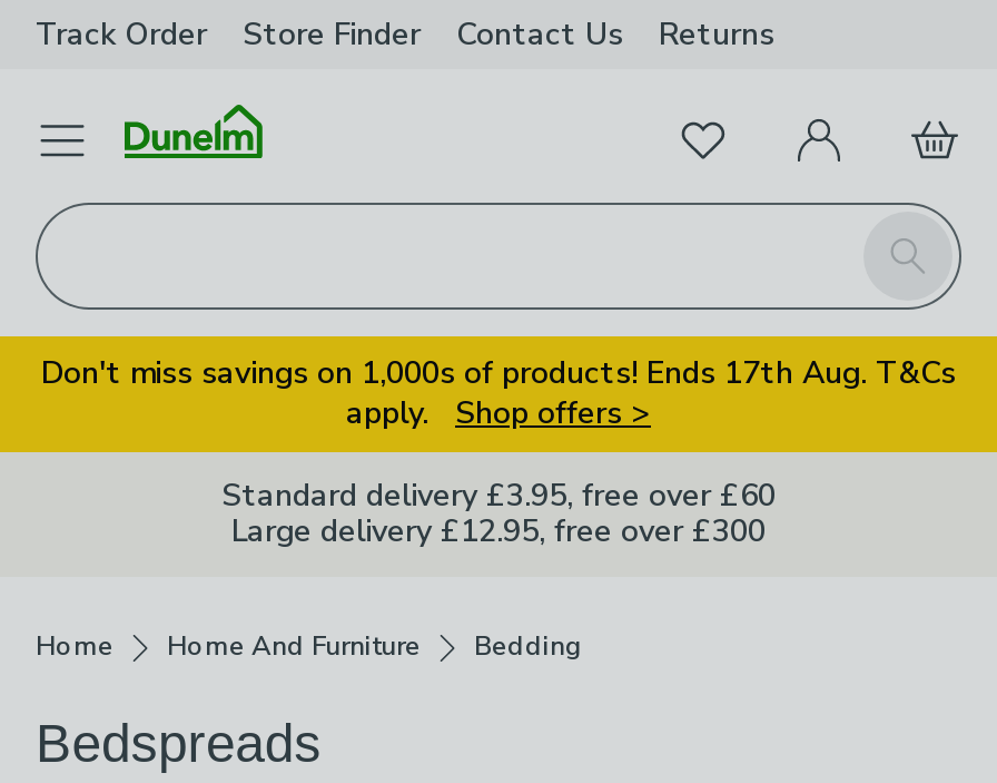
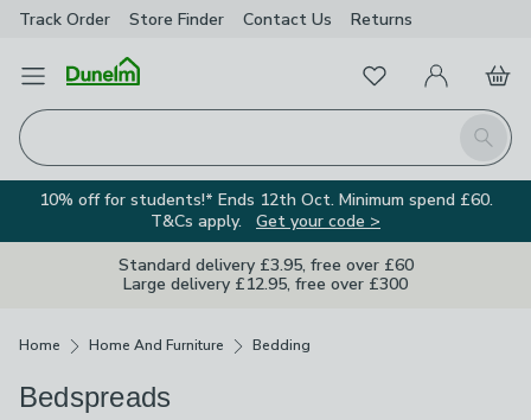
[41,352,956,434] Don't miss savings on 1,000s of products! Ends 17th Aug. T&Cs | apply. Shop offers > -> [39,189,492,233] 10% off for students!* Ends 12th Oct. Minimum spend £60. | T&Cs apply. Get your code >

